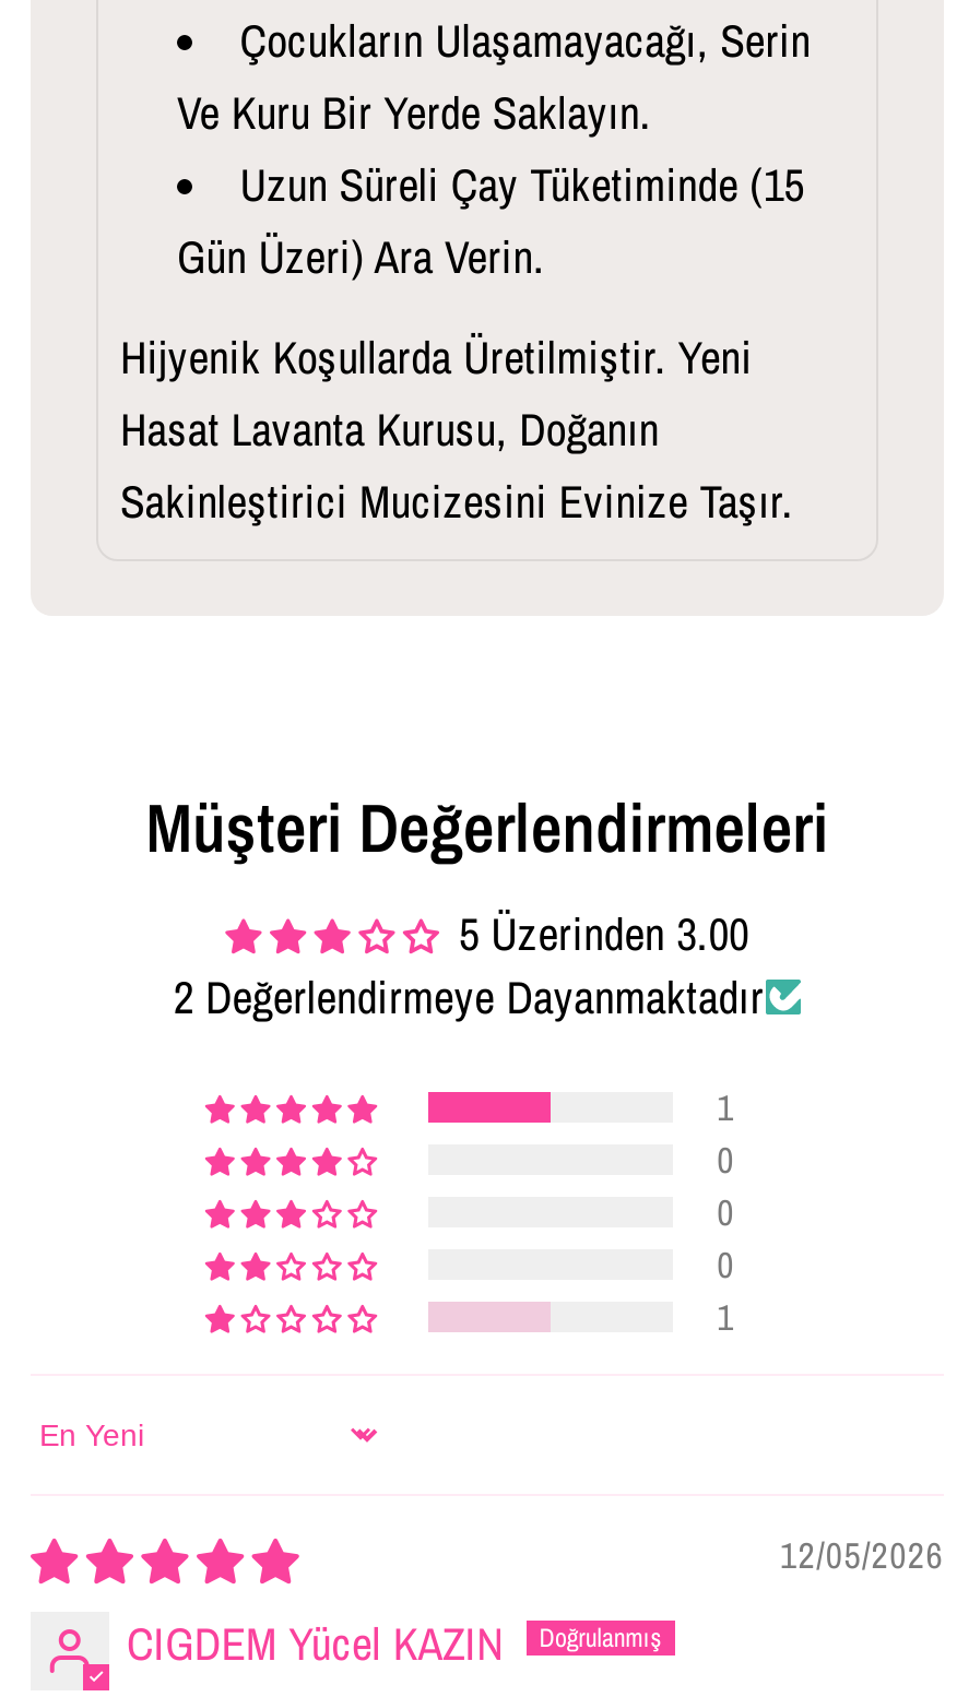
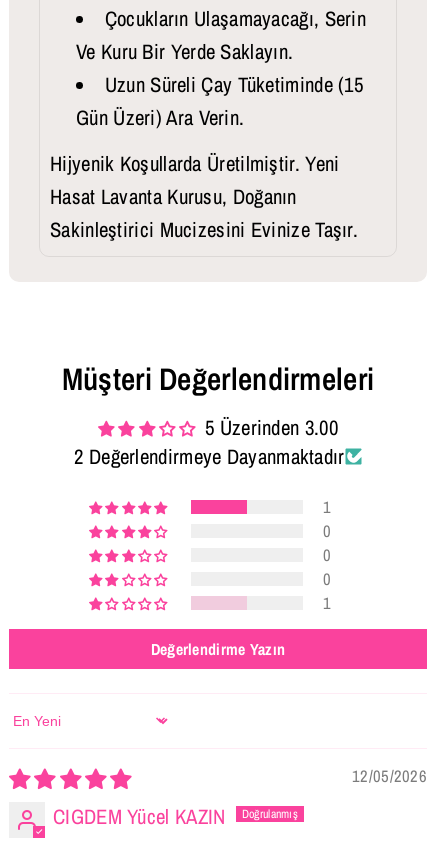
none -> [151,637,285,659] Değerlendirme Yazın

